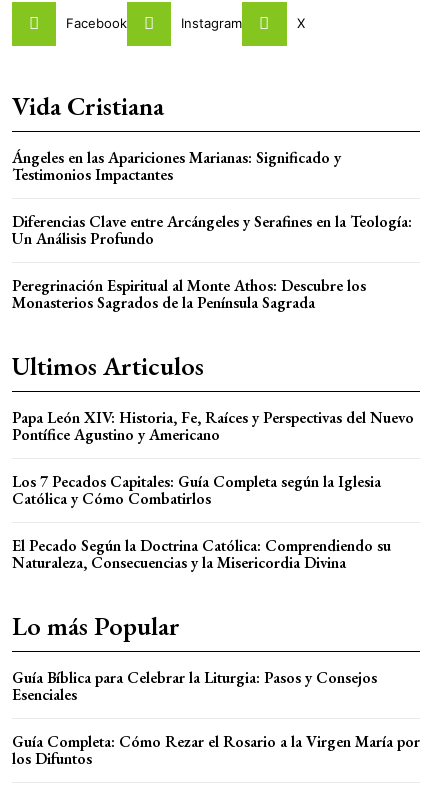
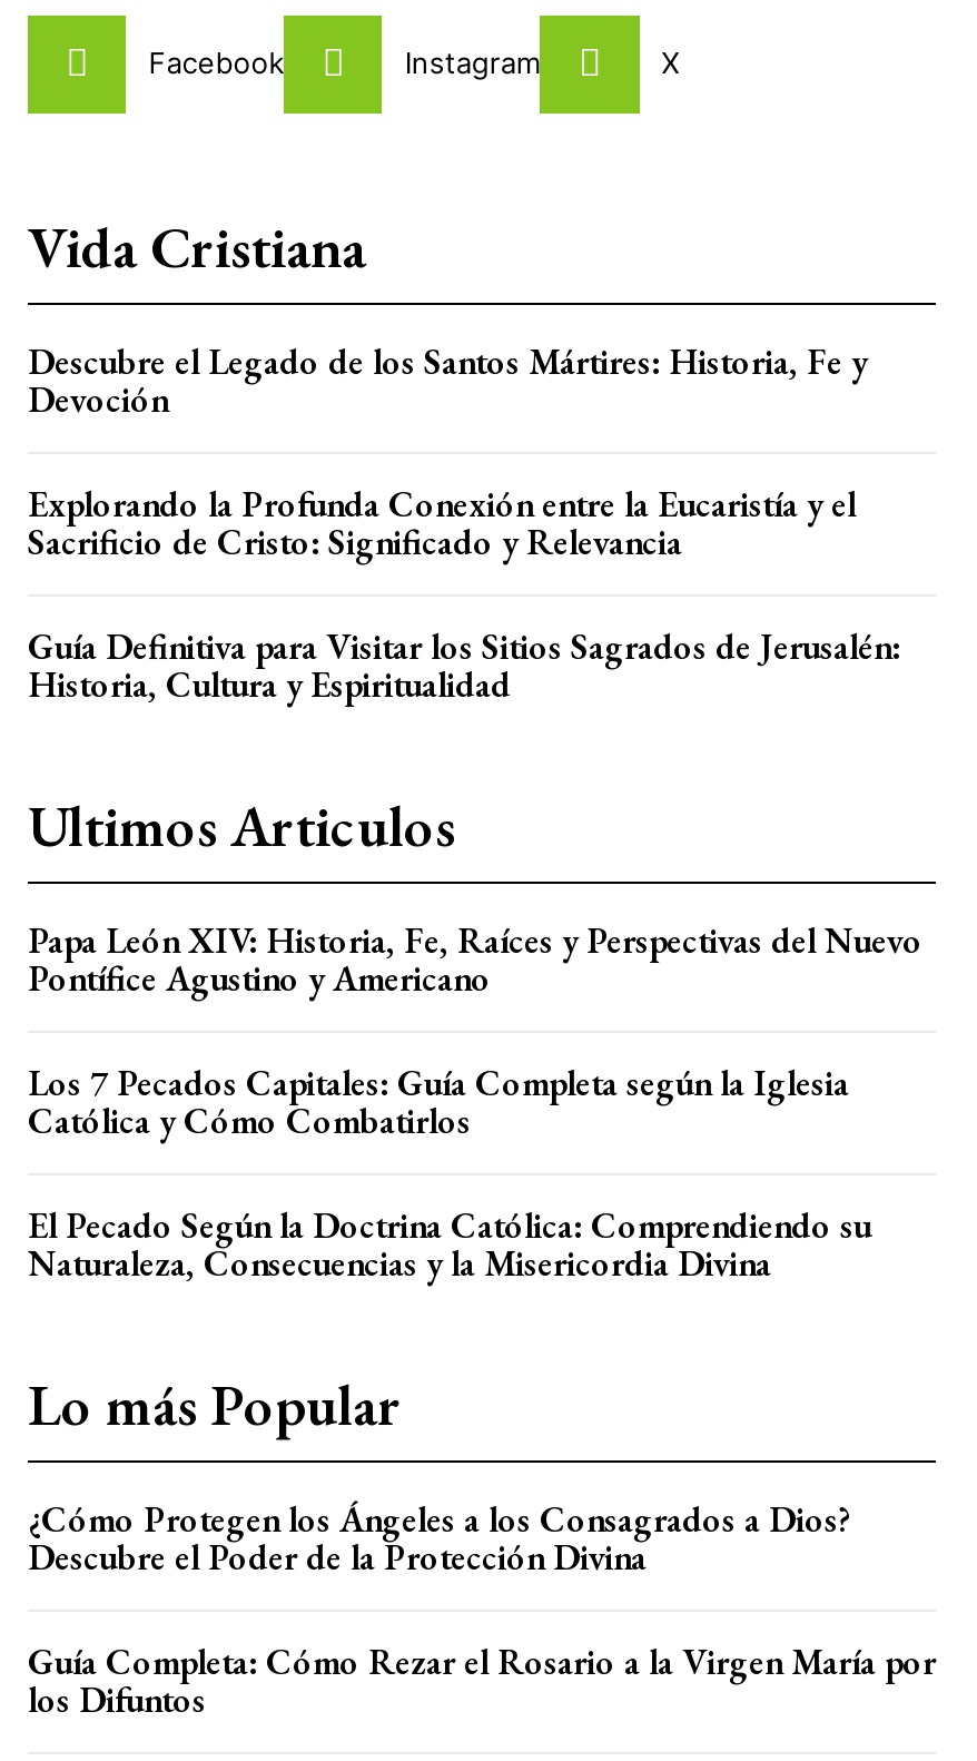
[12,147,341,185] Ángeles en las Apariciones Marianas: Significado y | Testimonios Impactantes -> [28,338,867,422] Descubre el Legado de los Santos Mártires: Historia, Fe y | Devoción
[12,211,412,249] Diferencias Clave entre Arcángeles y Serafines en la Teología: | Un Análisis Profundo -> [28,480,856,565] Explorando la Profunda Conexión entre la Eucaristía y el | Sacrificio de Cristo: Significado y Relevancia
[12,275,366,313] Peregrinación Espiritual al Monte Athos: Descubre los | Monasterios Sagrados de la Península Sagrada -> [28,623,900,707] Guía Definitiva para Visitar los Sitios Sagrados de Jerusalén: | Historia, Cultura y Espiritualidad
[12,667,377,705] Guía Bíblica para Celebrar la Liturgia: Pasos y Consejos | Esenciales -> [28,1495,851,1580] ¿Cómo Protegen los Ángeles a los Consagrados a Dios? | Descubre el Poder de la Protección Divina

